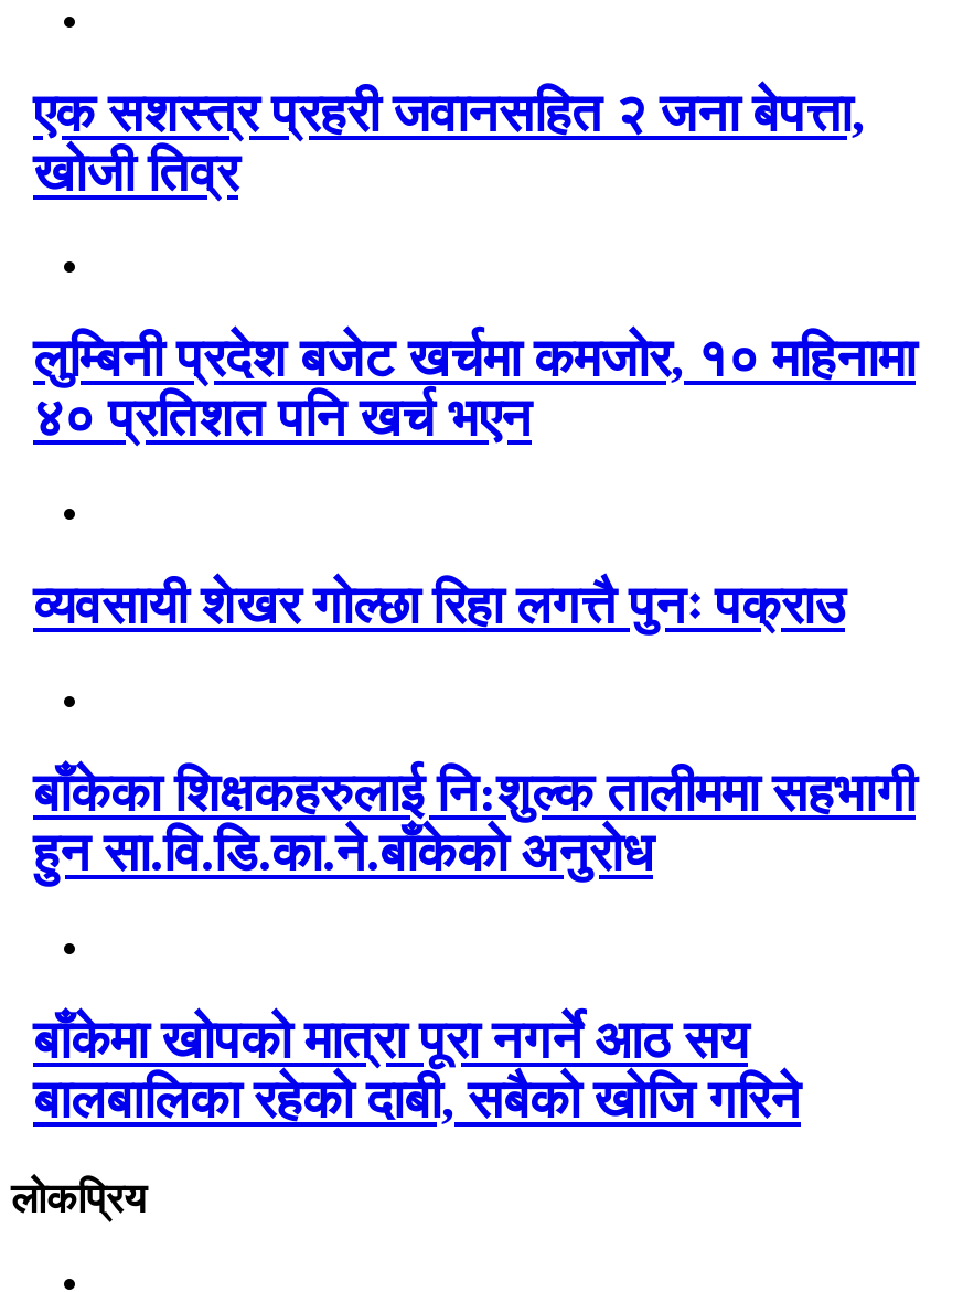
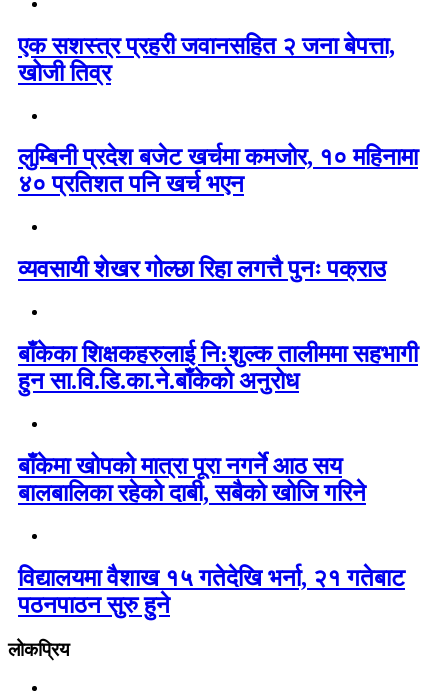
none -> [18,565,405,618] विद्यालयमा वैशाख १५ गतेदेखि भर्ना, २१ गतेबाट | पठनपाठन सुरु हुने

